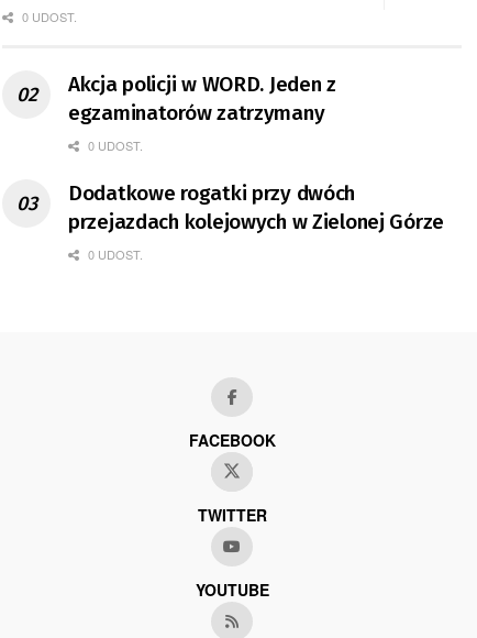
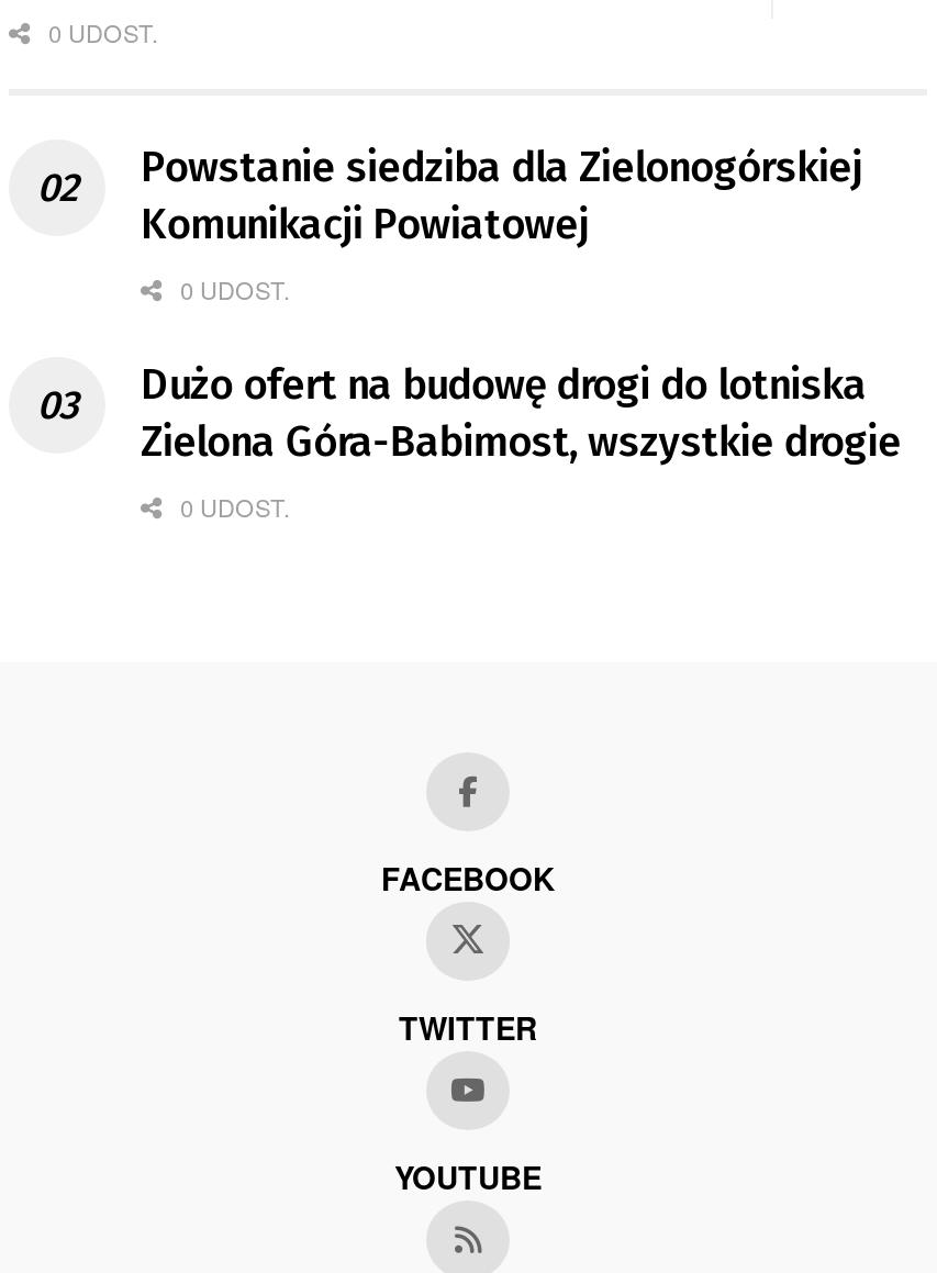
[68,71,336,125] Akcja policji w WORD. Jeden z | egzaminatorów zatrzymany -> [141,141,862,248] Powstanie siedziba dla Zielonogórskiej | Komunikacji Powiatowej
[68,180,444,234] Dodatkowe rogatki przy dwóch | przejazdach kolejowych w Zielonej Górze -> [141,358,901,466] Dużo ofert na budowę drogi do lotniska | Zielona Góra-Babimost, wszystkie drogie

